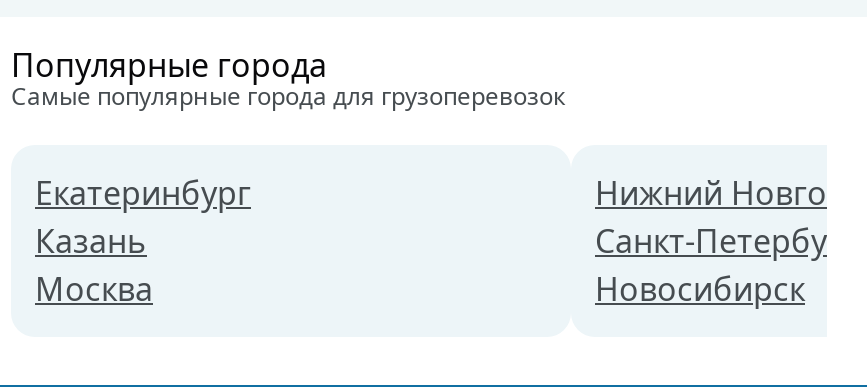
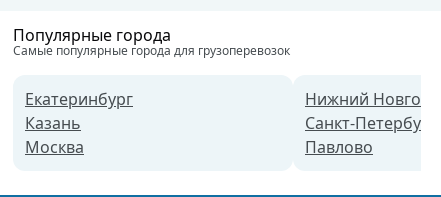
[595,268,805,312] Новосибирск -> [305,136,373,158] Павлово

